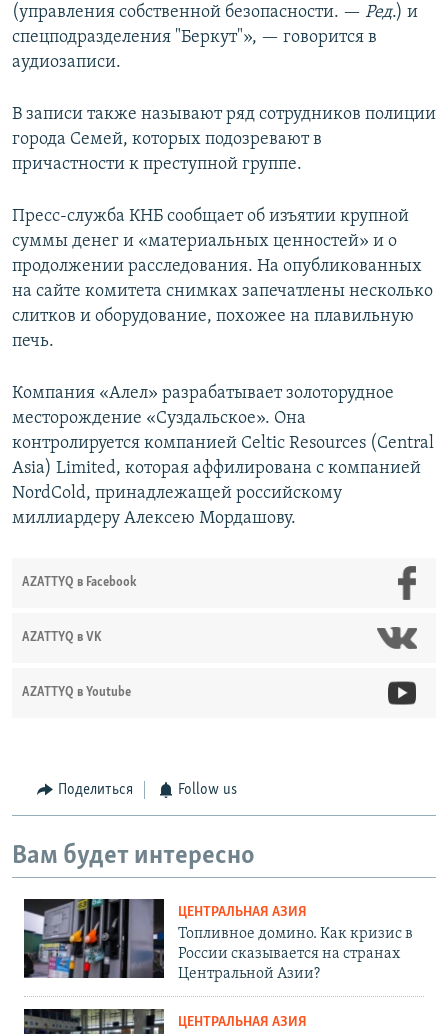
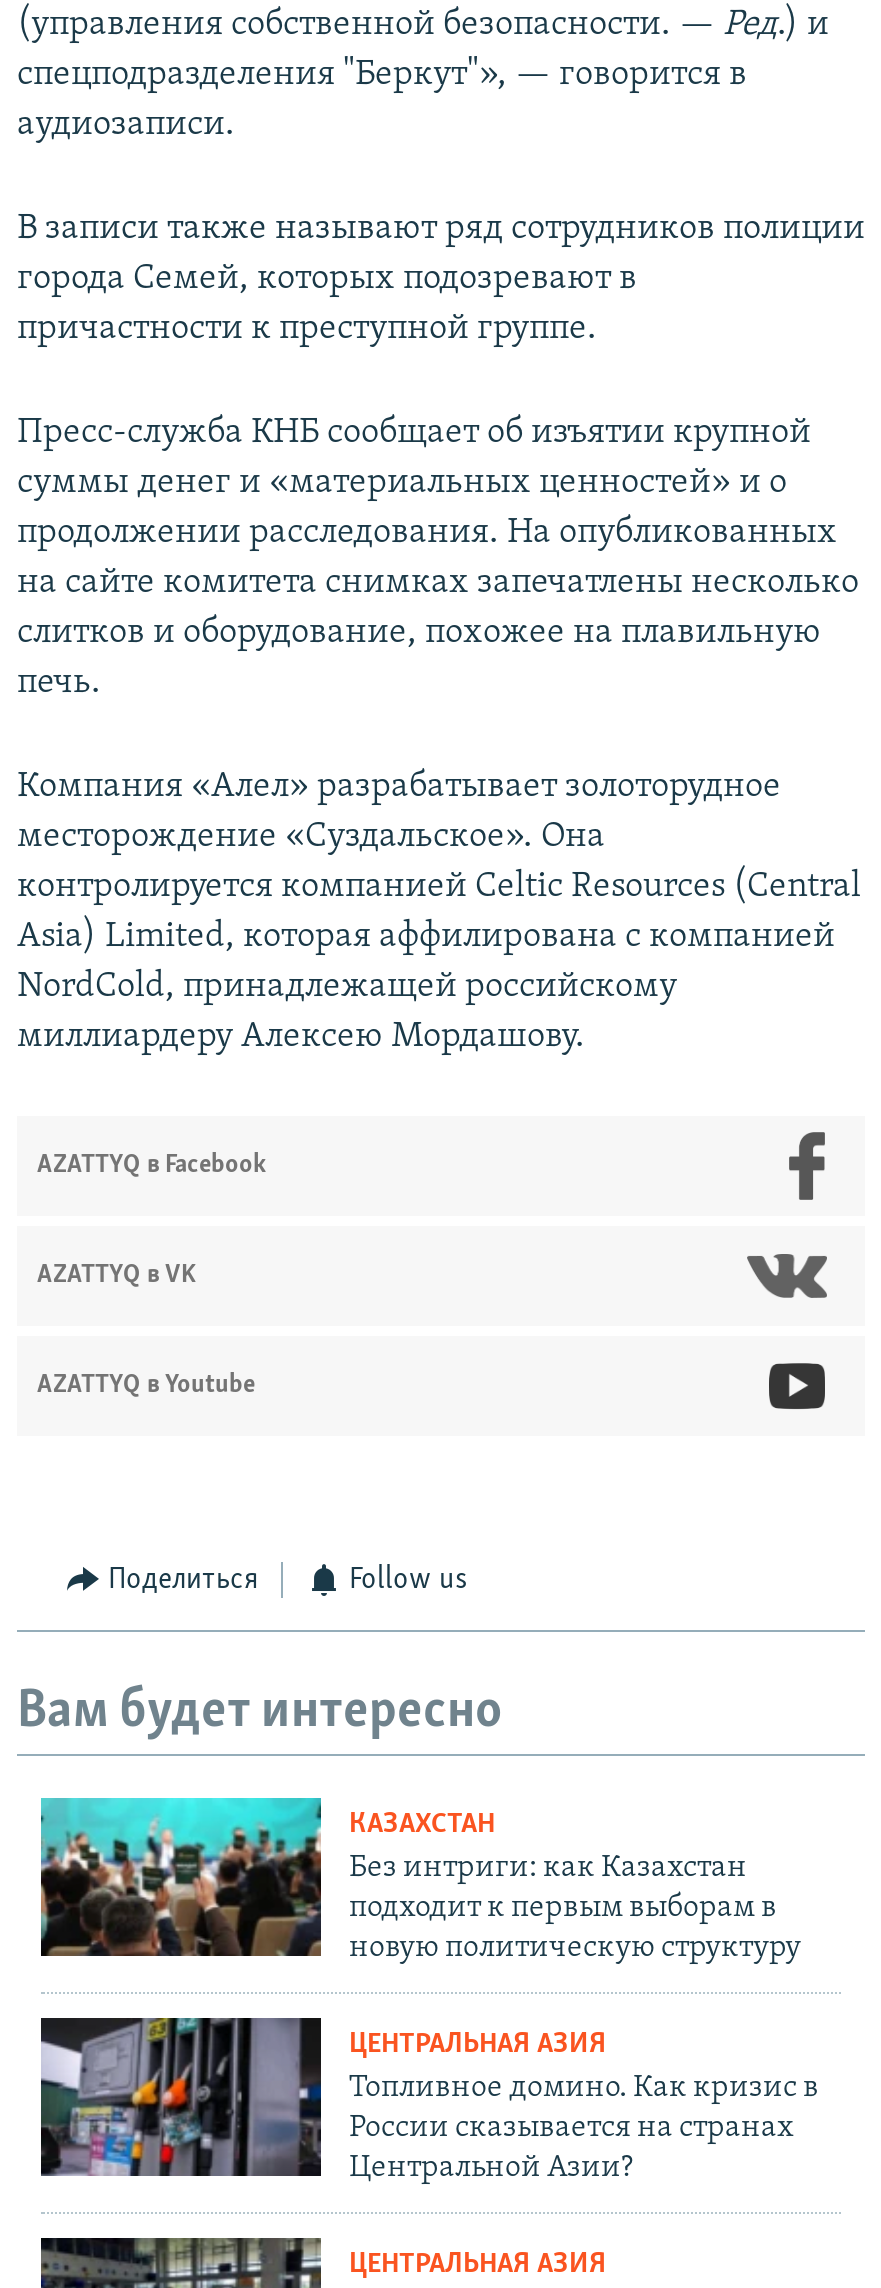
none -> [39,1796,801,1965] [image] | КАЗАХСТАН | Без интриги: как Казахстан | подходит к первым выборам в | новую политическую структуру

